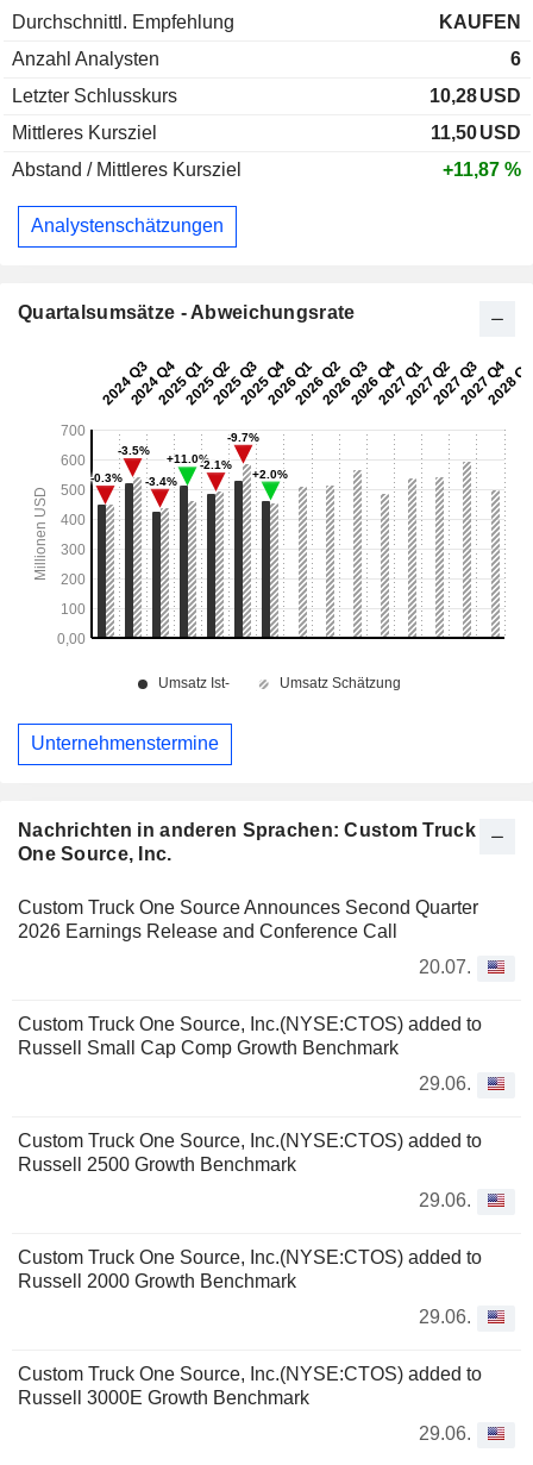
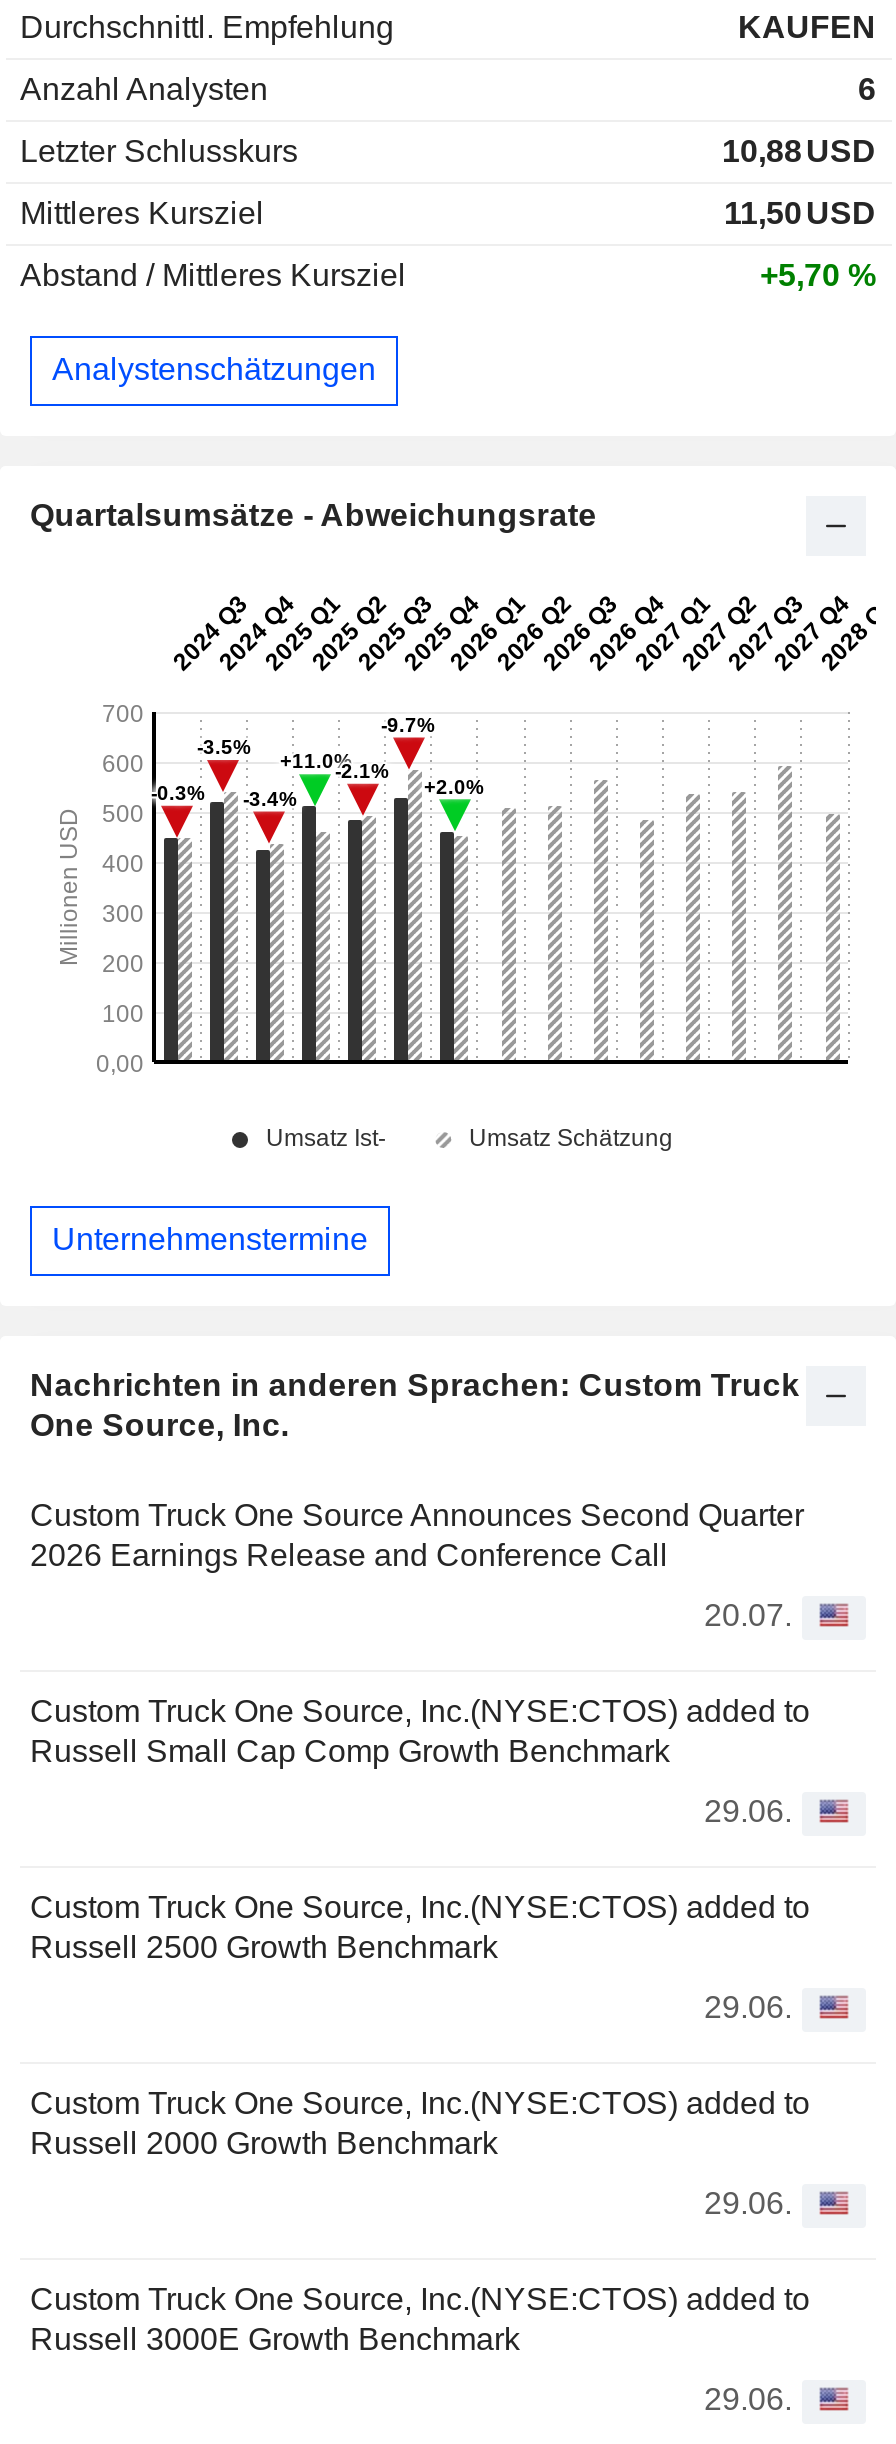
[429,85,521,105] 10,28 USD -> [722,133,876,167] 10,88 USD
[443,159,521,179] +11,87 % -> [760,257,876,291] +5,70 %

